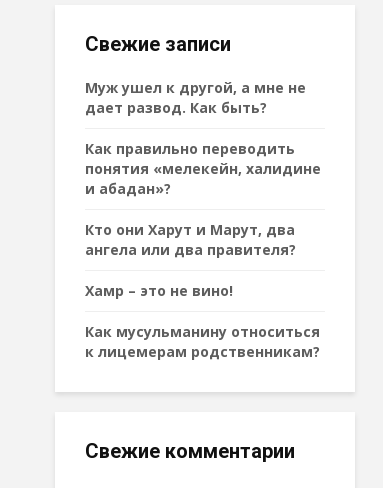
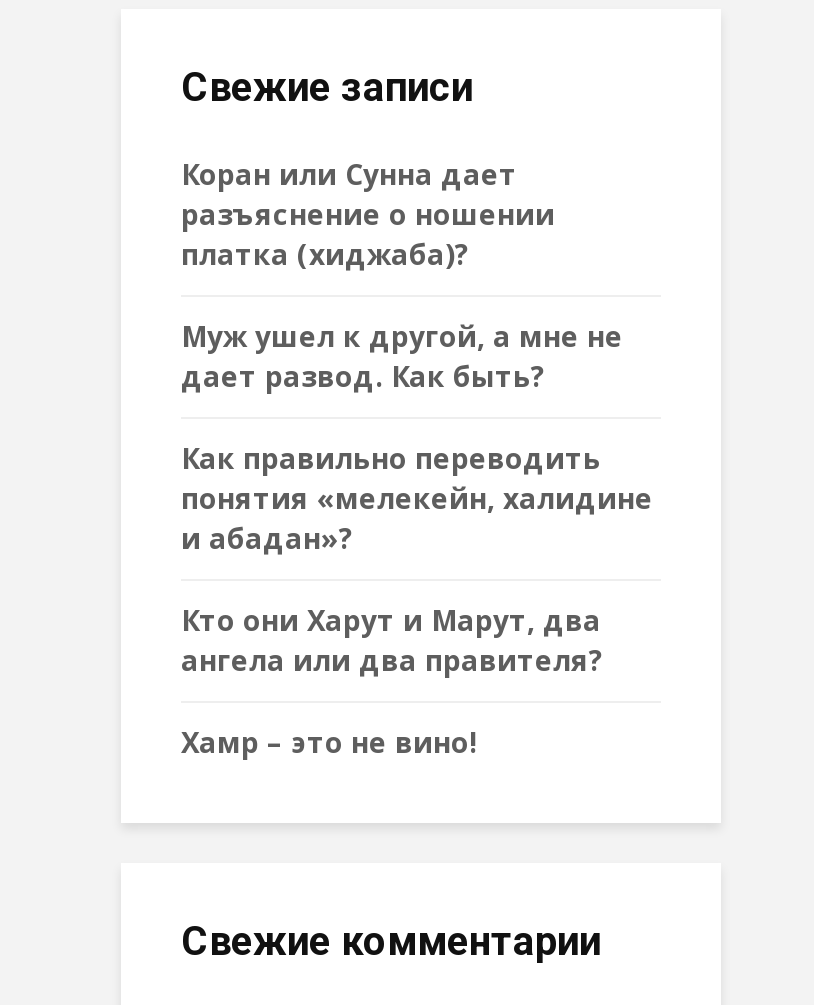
none -> [181,155,555,273] Коран или Сунна дает | разъяснение о ношении | платка (хиджаба)?
moved [85,78,321,300] -> [181,317,653,761]: Муж ушел к другой, а мне не | дает развод. Как быть? | Как правильно переводить | понятия «мелекейн, халидине | и абадан»? | Кто они Харут и Марут, два | ангела или два правителя? | Хамр – это не вино!
[85,322,320,361] Как мусульманину относиться | к лицемерам родственникам? -> none

